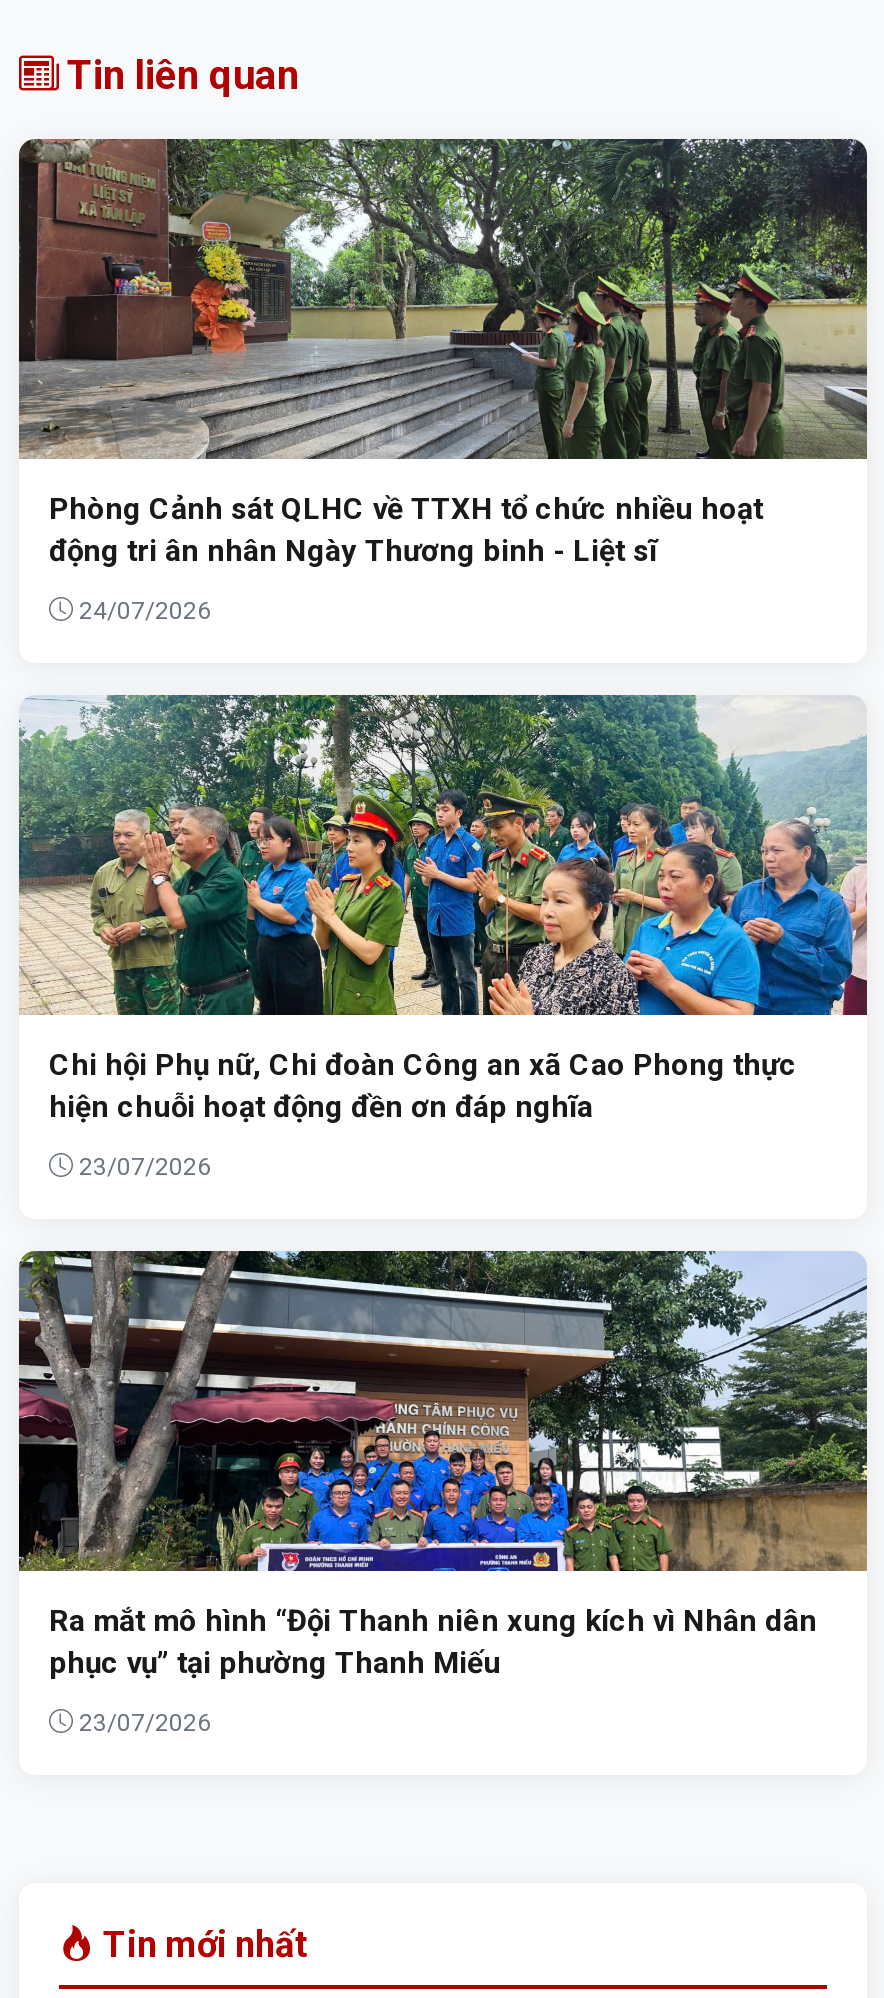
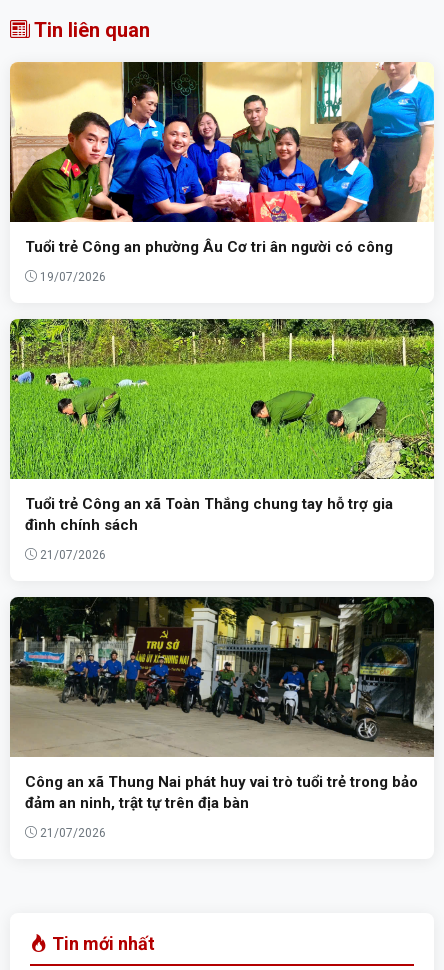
[17,137,869,569] [image] | Phòng Cảnh sát QLHC về TTXH tổ chức nhiều hoạt | động tri ân nhân Ngày Thương binh - Liệt sĩ -> [9,61,435,256] [image] | Tuổi trẻ Công an phường Âu Cơ tri ân người có công
[73,597,211,625] 24/07/2026 -> [37,270,106,284] 19/07/2026
[19,693,869,1125] [image] | Chi hội Phụ nữ, Chi đoàn Công an xã Cao Phong thực | hiện chuỗi hoạt động đền ơn đáp nghĩa -> [9,318,435,534] [image] | Tuổi trẻ Công an xã Toàn Thắng chung tay hỗ trợ gia | đình chính sách
[73,1153,211,1181] 23/07/2026 -> [37,548,106,562] 21/07/2026
[19,1249,869,1681] [image] | Ra mắt mô hình “Đội Thanh niên xung kích vì Nhân dân | phục vụ” tại phường Thanh Miếu -> [9,596,435,812] [image] | Công an xã Thung Nai phát huy vai trò tuổi trẻ trong bảo | đảm an ninh, trật tự trên địa bàn
[73,1709,211,1737] 23/07/2026 -> [37,826,106,840] 21/07/2026

